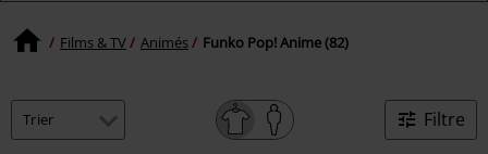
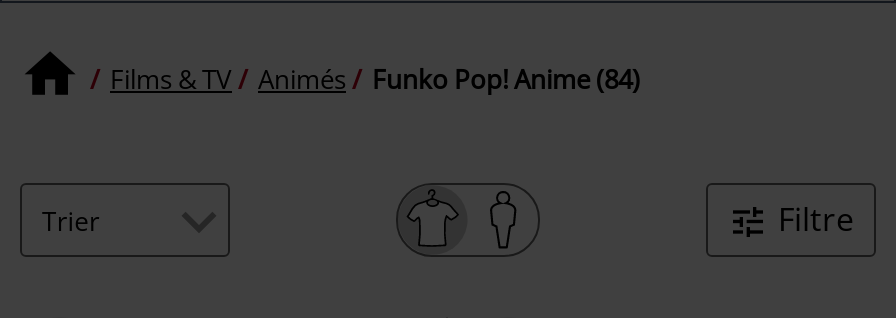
[203,33,349,52] Funko Pop! Anime (82) -> [372,60,640,96] Funko Pop! Anime (84)

